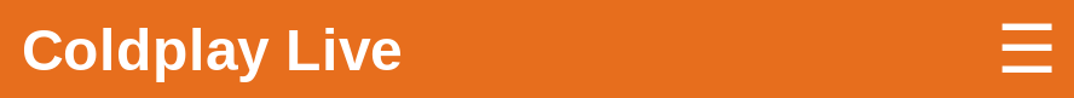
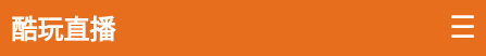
[22,16,402,81] Coldplay Live -> [11,15,115,44] 酷玩直播

